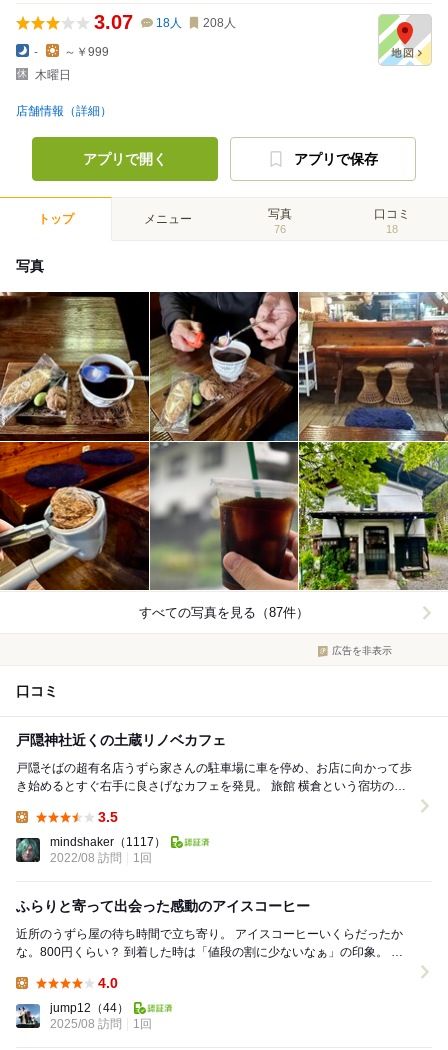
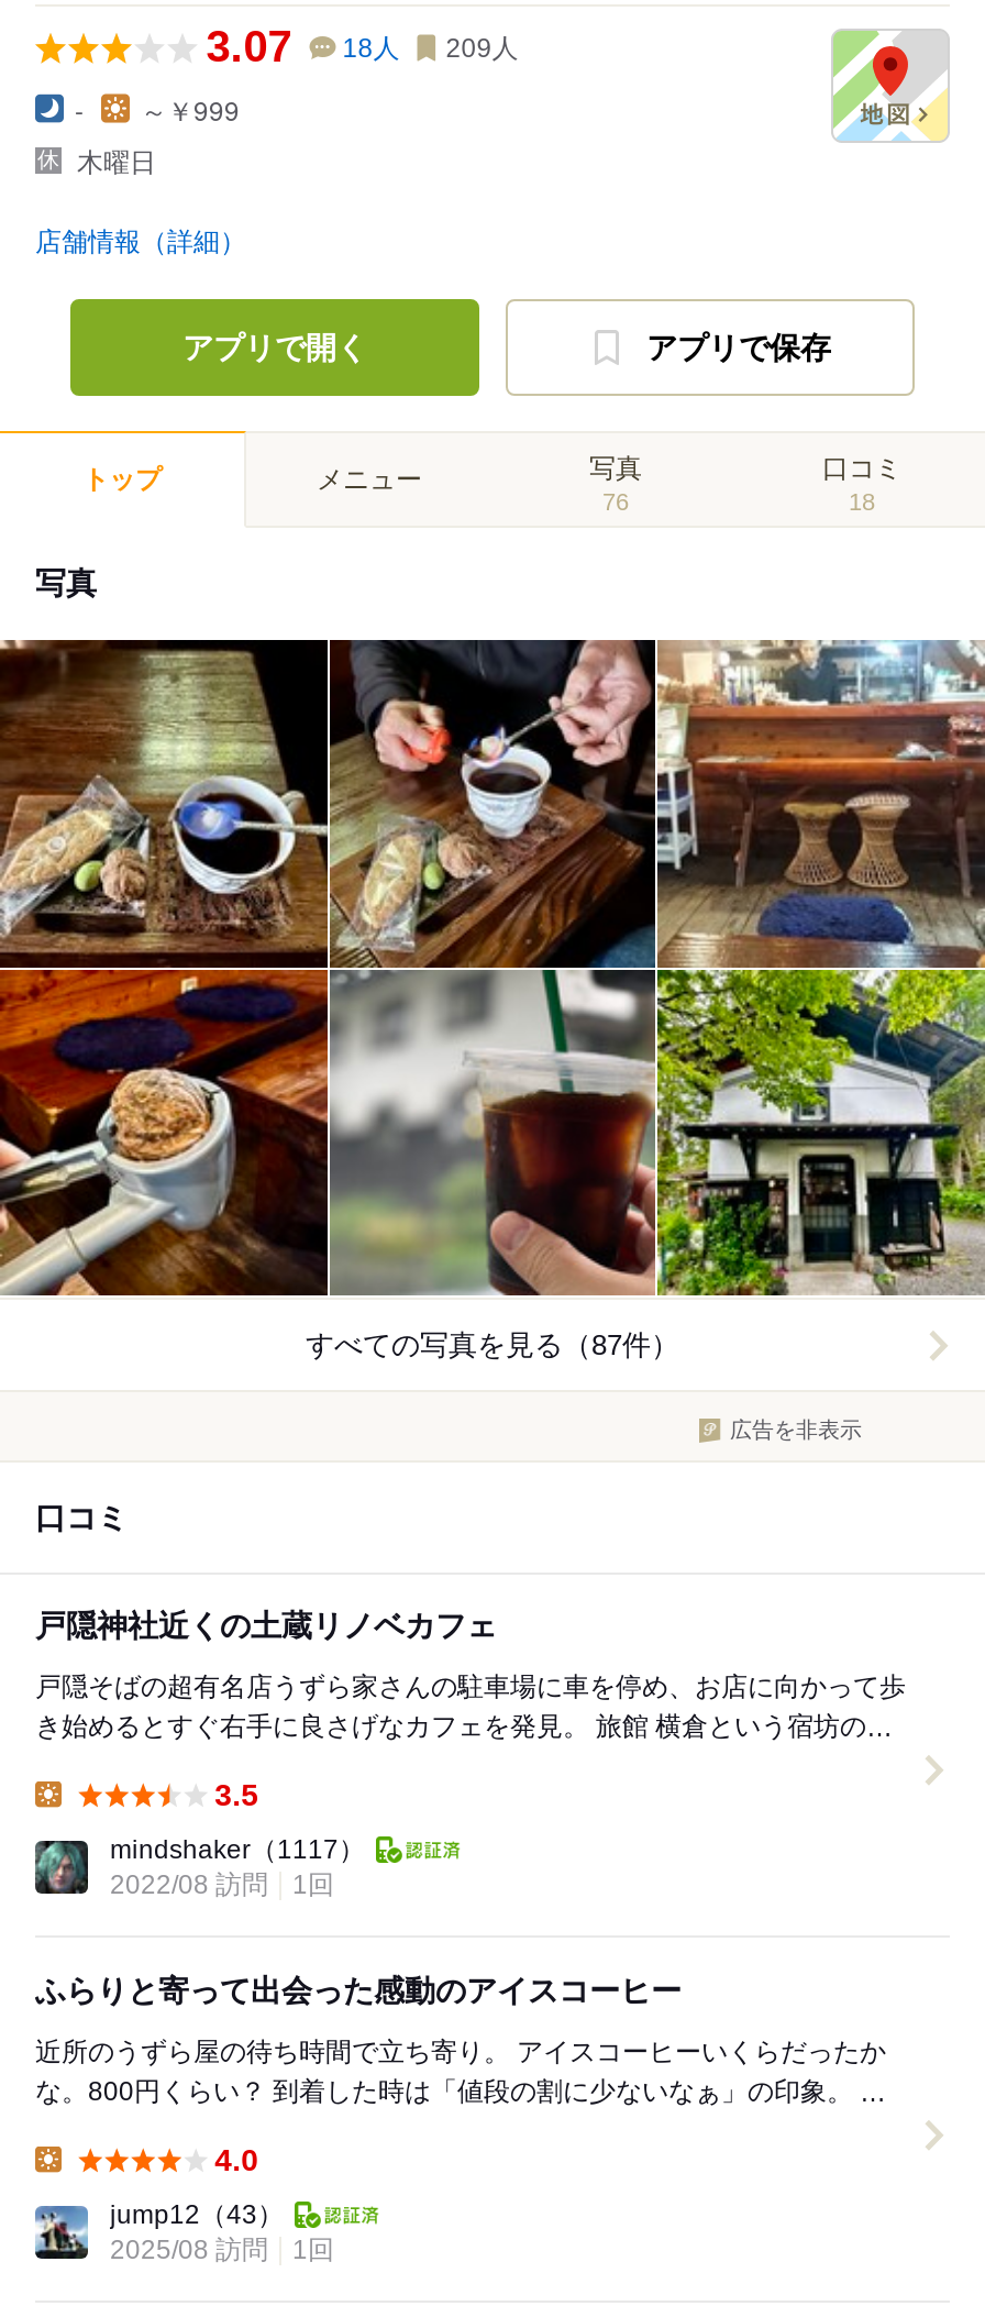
[94,11,236,33] 3.07 18人 208人 -> [206,22,518,70] 3.07 18人 209人
[50,1001,129,1015] jump12（44） -> [110,2200,284,2231] jump12（43）

